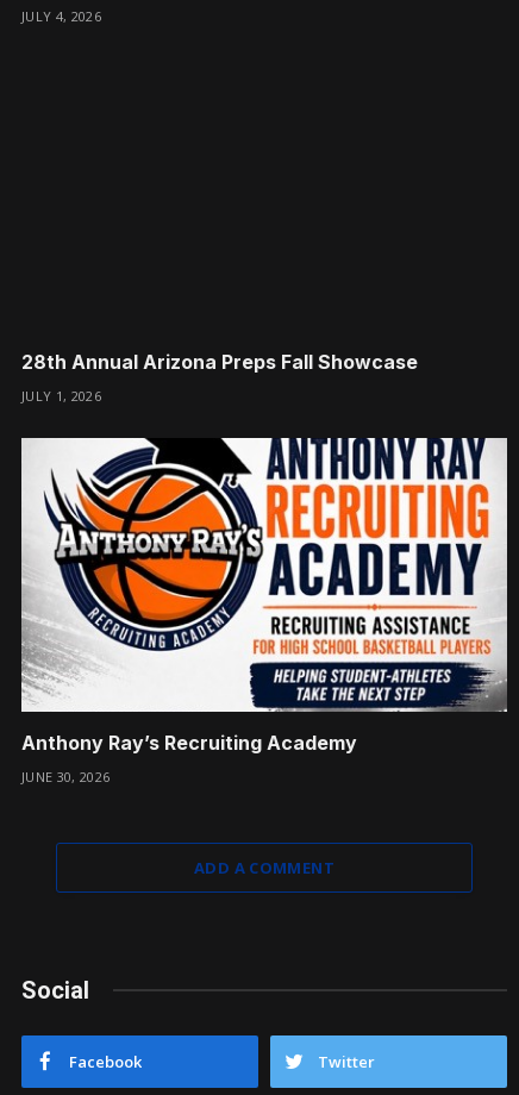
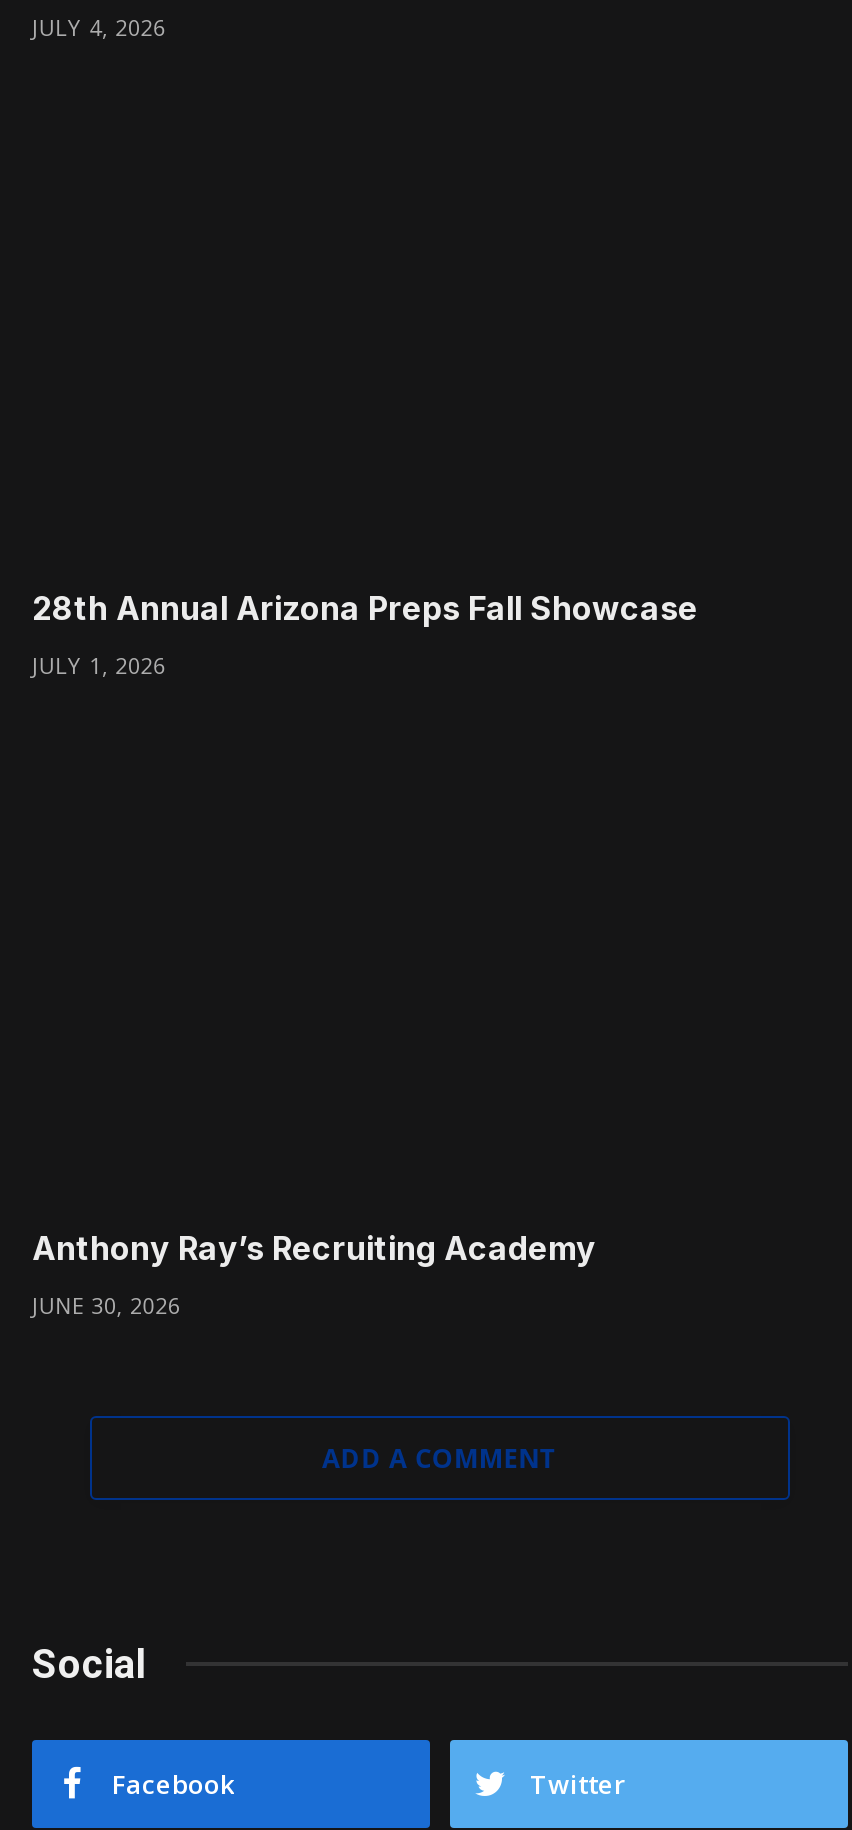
[20,437,508,713] [image] -> none

